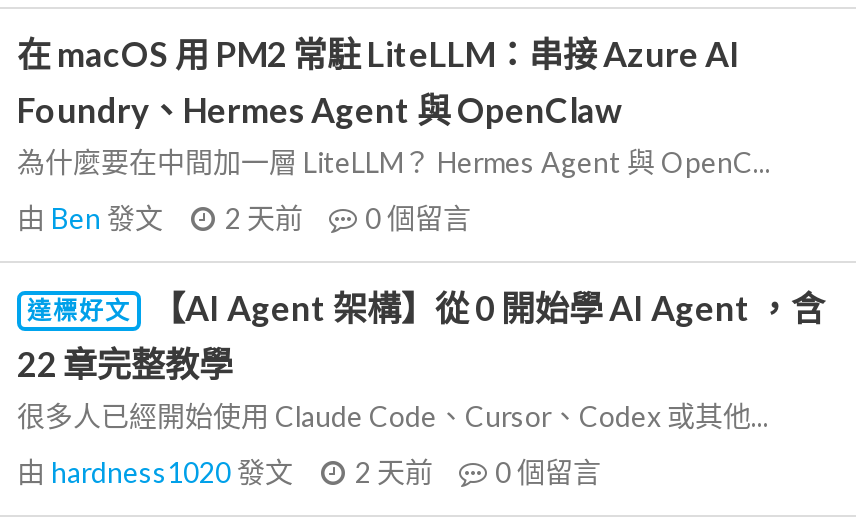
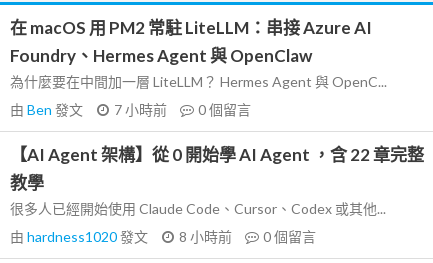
[17,201,471,235] 由Ben發文 2 天前 0個留言 -> [10,101,251,118] 由Ben發文 7 小時前 0個留言
[17,287,825,385] 達標好文 | 【AI Agent 架構】從 0 開始學 AI Agent ，含 | 22 章完整教學 -> [10,144,424,193] 【AI Agent 架構】從 0 開始學 AI Agent ，含 22 章完整 | 教學
[17,455,601,489] 由hardness1020發文 2 天前 0個留言 -> [10,228,316,245] 由hardness1020發文 8 小時前 0個留言

